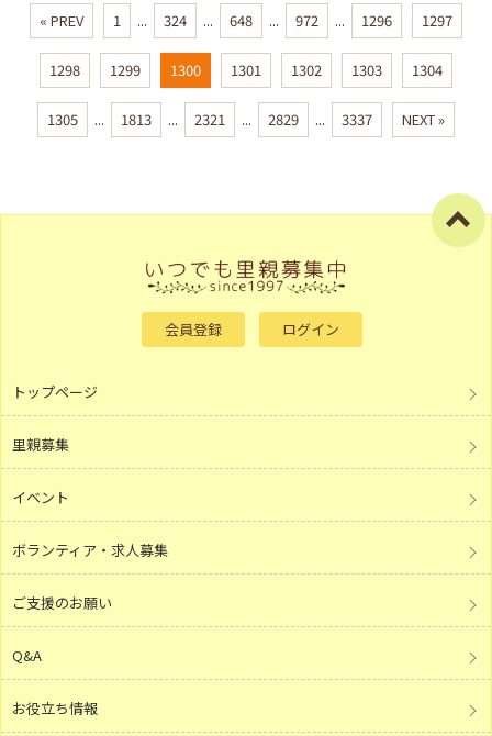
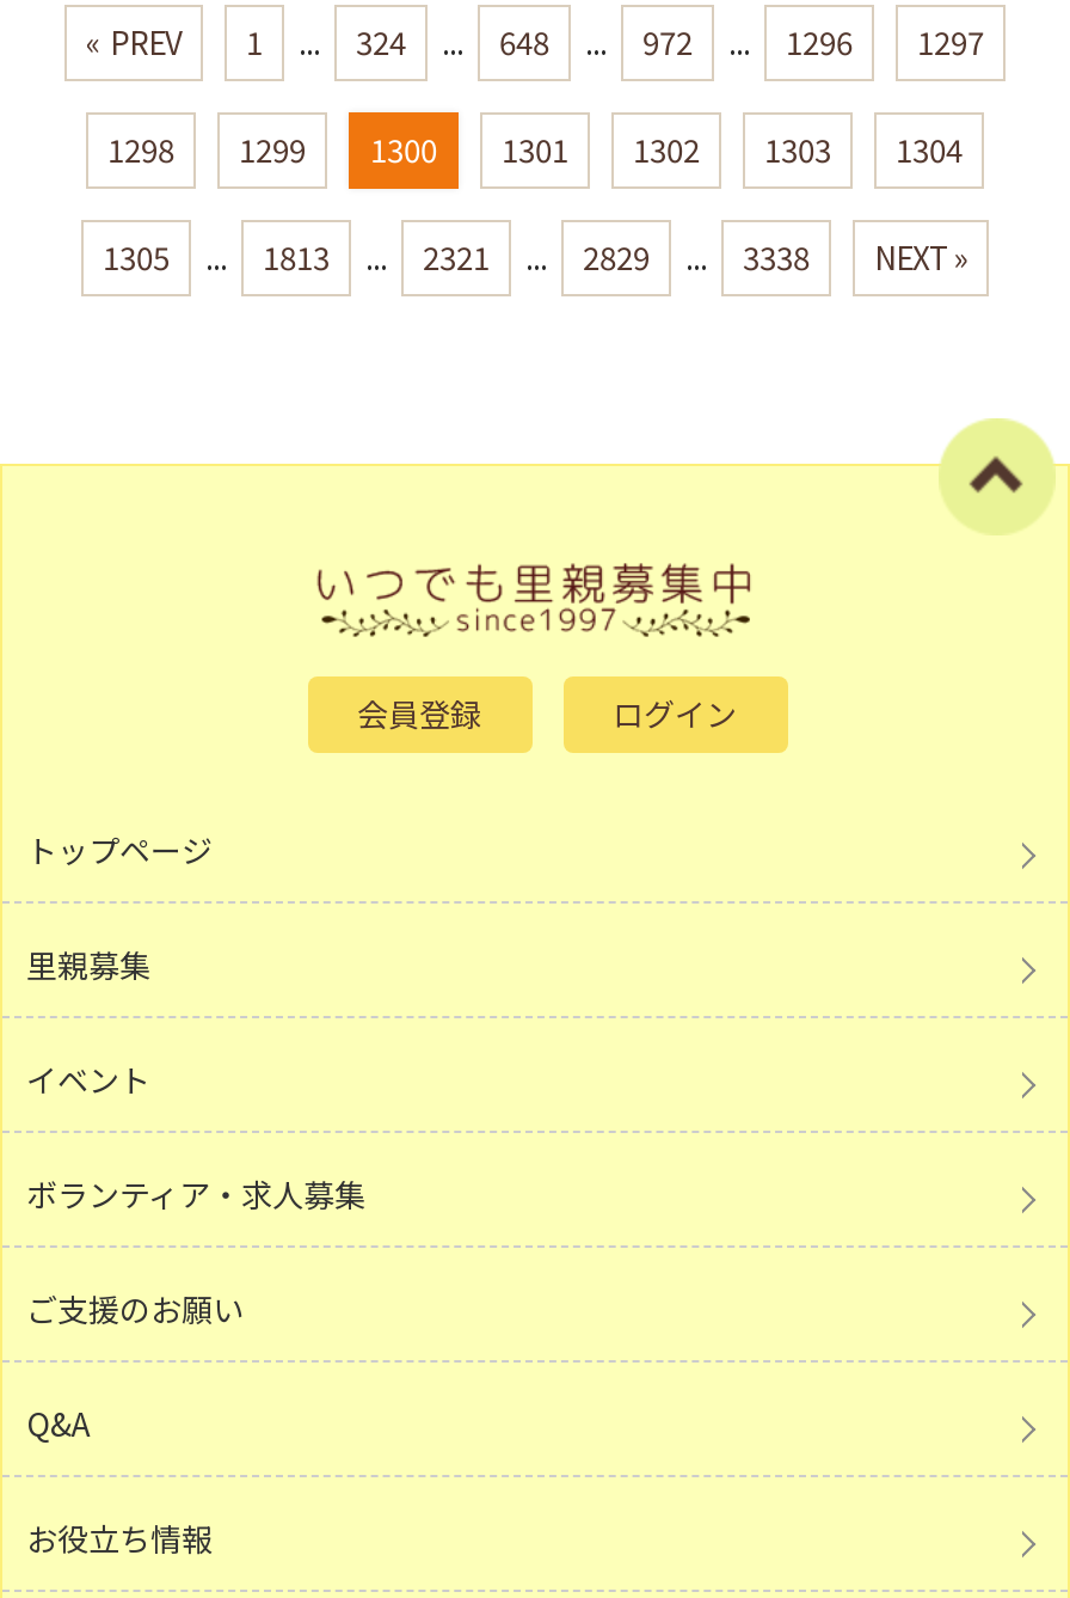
[342,109,372,129] 3337 -> [743,234,810,279] 3338

